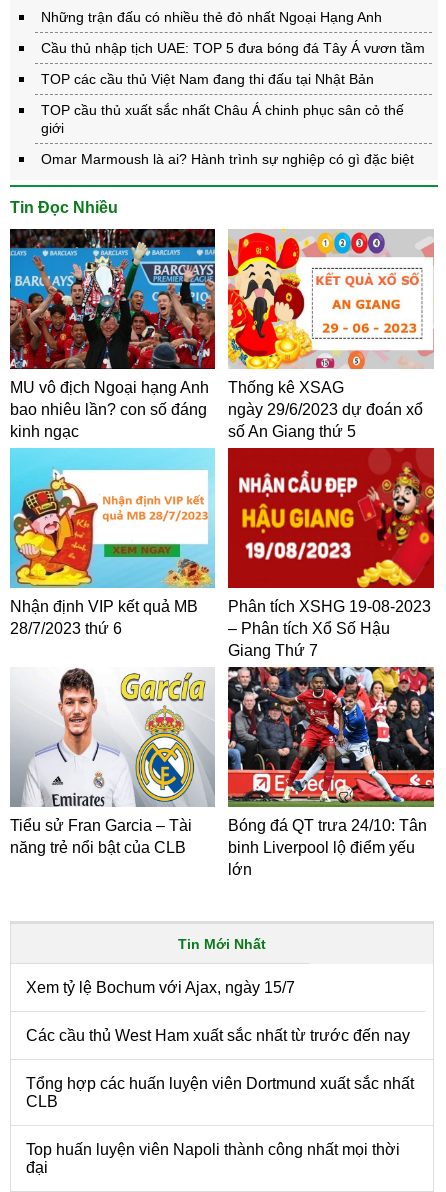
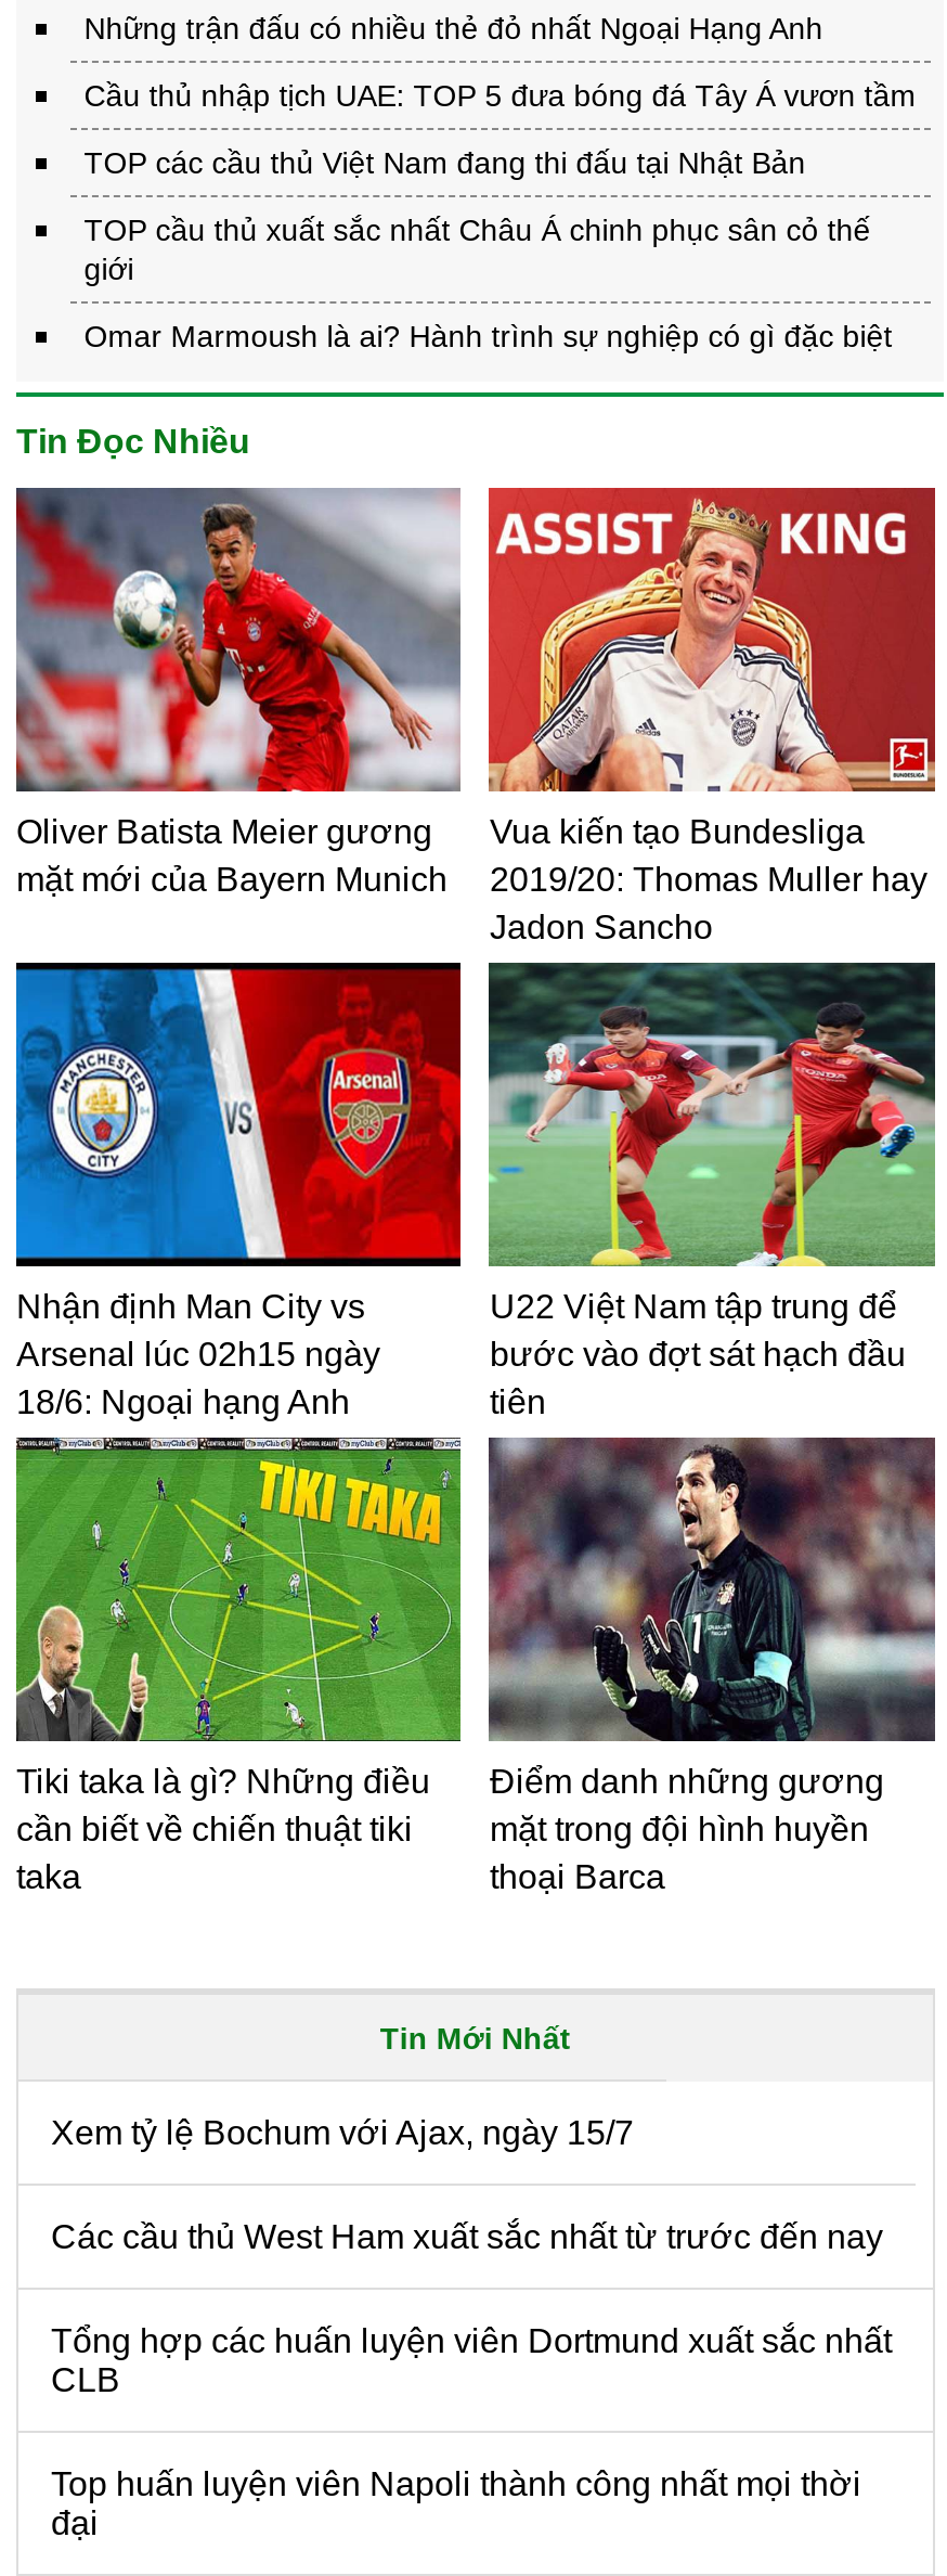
[9,228,216,440] [image] | MU vô địch Ngoại hạng Anh | bao nhiêu lần? con số đáng | kinh ngạc -> [16,486,460,899] [image] | Oliver Batista Meier gương | mặt mới của Bayern Munich
[227,228,434,440] [image] | Thống kê XSAG | ngày 29/6/2023 dự đoán xổ | số An Giang thứ 5 -> [487,486,937,946] [image] | Vua kiến tạo Bundesliga | 2019/20: Thomas Muller hay | Jadon Sancho
[9,448,216,637] [image] | Nhận định VIP kết quả MB | 28/7/2023 thứ 6 -> [14,961,463,1421] [image] | Nhận định Man City vs | Arsenal lúc 02h15 ngày | 18/6: Ngoại hạng Anh
[227,447,435,659] [image] | Phân tích XSHG 19-08-2023 | – Phân tích Xổ Số Hậu | Giang Thứ 7 -> [487,961,937,1421] [image] | U22 Việt Nam tập trung để | bước vào đợt sát hạch đầu | tiên
[10,667,215,856] [image] | Tiểu sử Fran Garcia – Tài | năng trẻ nổi bật của CLB -> [14,1435,463,1896] [image] | Tiki taka là gì? Những điều | cần biết về chiến thuật tiki | taka
[227,666,435,878] [image] | Bóng đá QT trưa 24/10: Tân | binh Liverpool lộ điểm yếu | lớn -> [487,1435,937,1896] [image] | Điểm danh những gương | mặt trong đội hình huyền | thoại Barca

